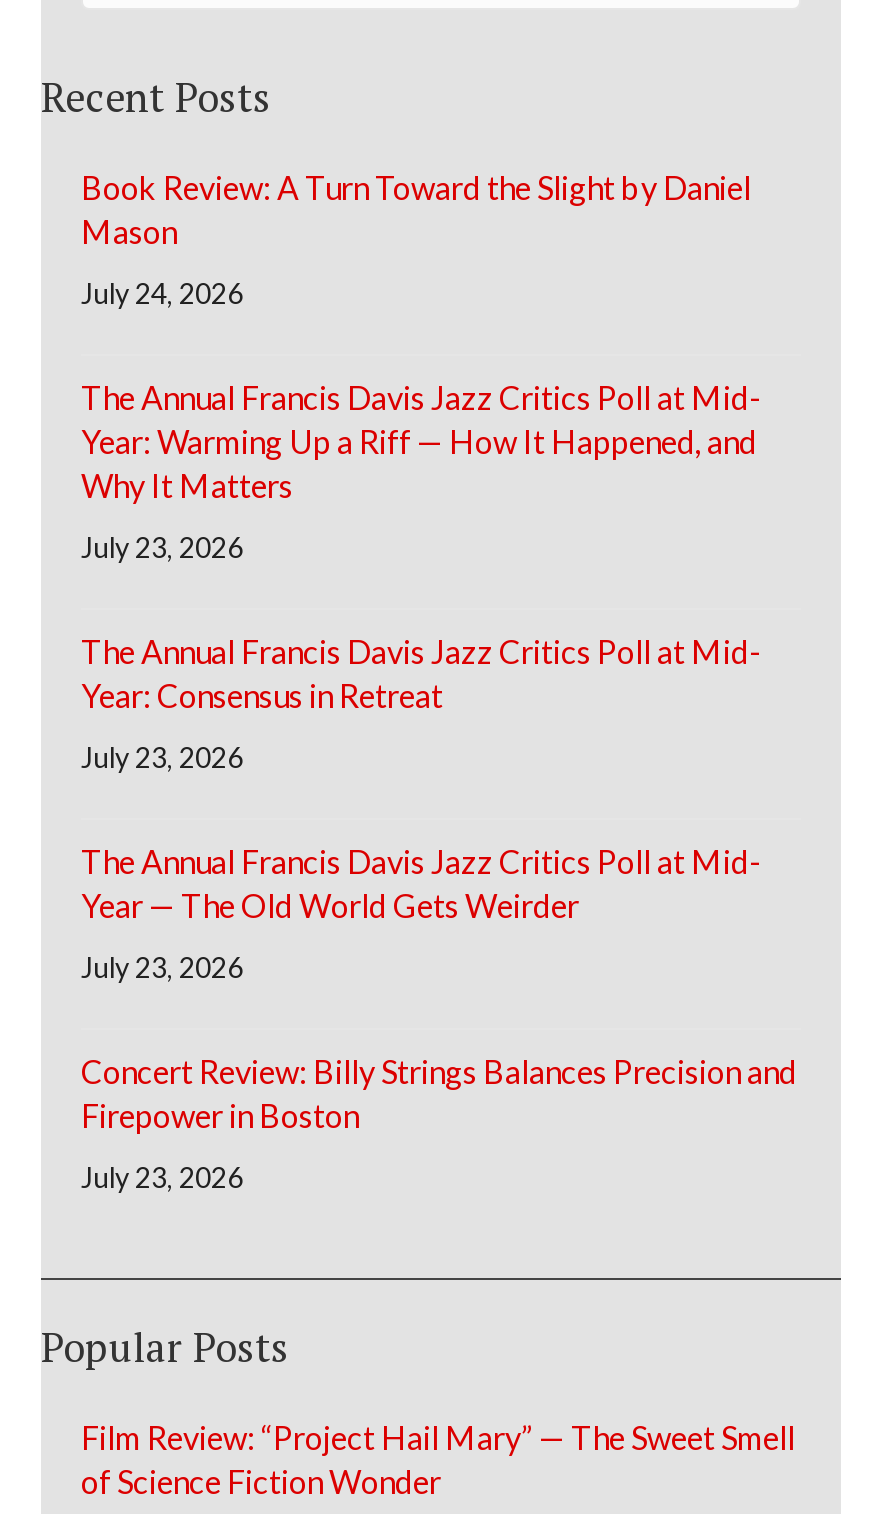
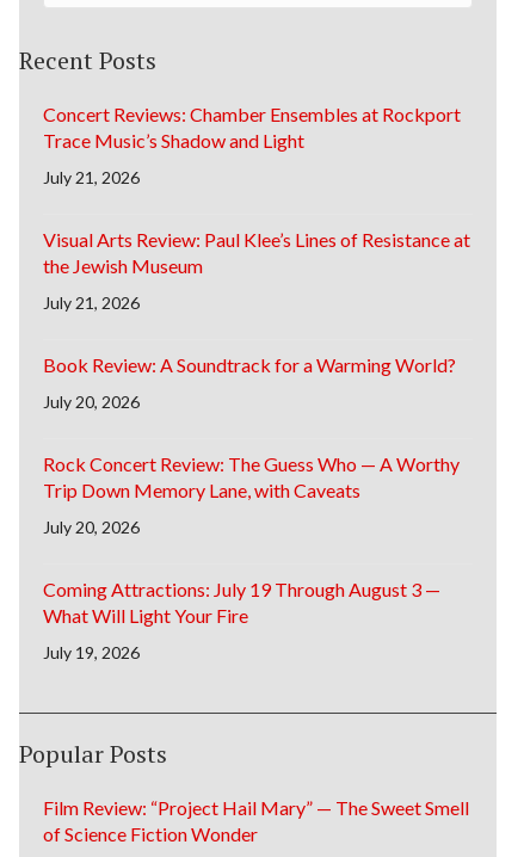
[81,168,751,250] Book Review: A Turn Toward the Slight by Daniel | Mason -> [43,103,461,152] Concert Reviews: Chamber Ensembles at Rockport | Trace Music’s Shadow and Light
[81,276,243,310] July 24, 2026 -> [43,167,140,188] July 21, 2026
[81,378,761,504] The Annual Francis Davis Jazz Critics Poll at Mid- | Year: Warming Up a Riff — How It Happened, and | Why It Matters -> [43,228,470,277] Visual Arts Review: Paul Klee’s Lines of Resistance at | the Jewish Museum
[81,530,243,564] July 23, 2026 -> [43,293,140,313] July 21, 2026
[81,632,761,714] The Annual Francis Davis Jazz Critics Poll at Mid- | Year: Consensus in Retreat -> [43,354,456,376] Book Review: A Soundtrack for a Warming World?
[81,740,243,774] July 23, 2026 -> [43,392,140,412] July 20, 2026
[81,842,761,924] The Annual Francis Davis Jazz Critics Poll at Mid- | Year — The Old World Gets Weirder -> [43,453,460,502] Rock Concert Review: The Guess Who — A Worthy | Trip Down Memory Lane, with Caveats
[81,950,243,984] July 23, 2026 -> [43,517,140,537] July 20, 2026
[81,1052,797,1134] Concert Review: Billy Strings Balances Precision and | Firepower in Boston -> [43,578,440,627] Coming Attractions: July 19 Through August 3 — | What Will Light Your Fire
[81,1160,243,1194] July 23, 2026 -> [43,642,140,663] July 19, 2026

